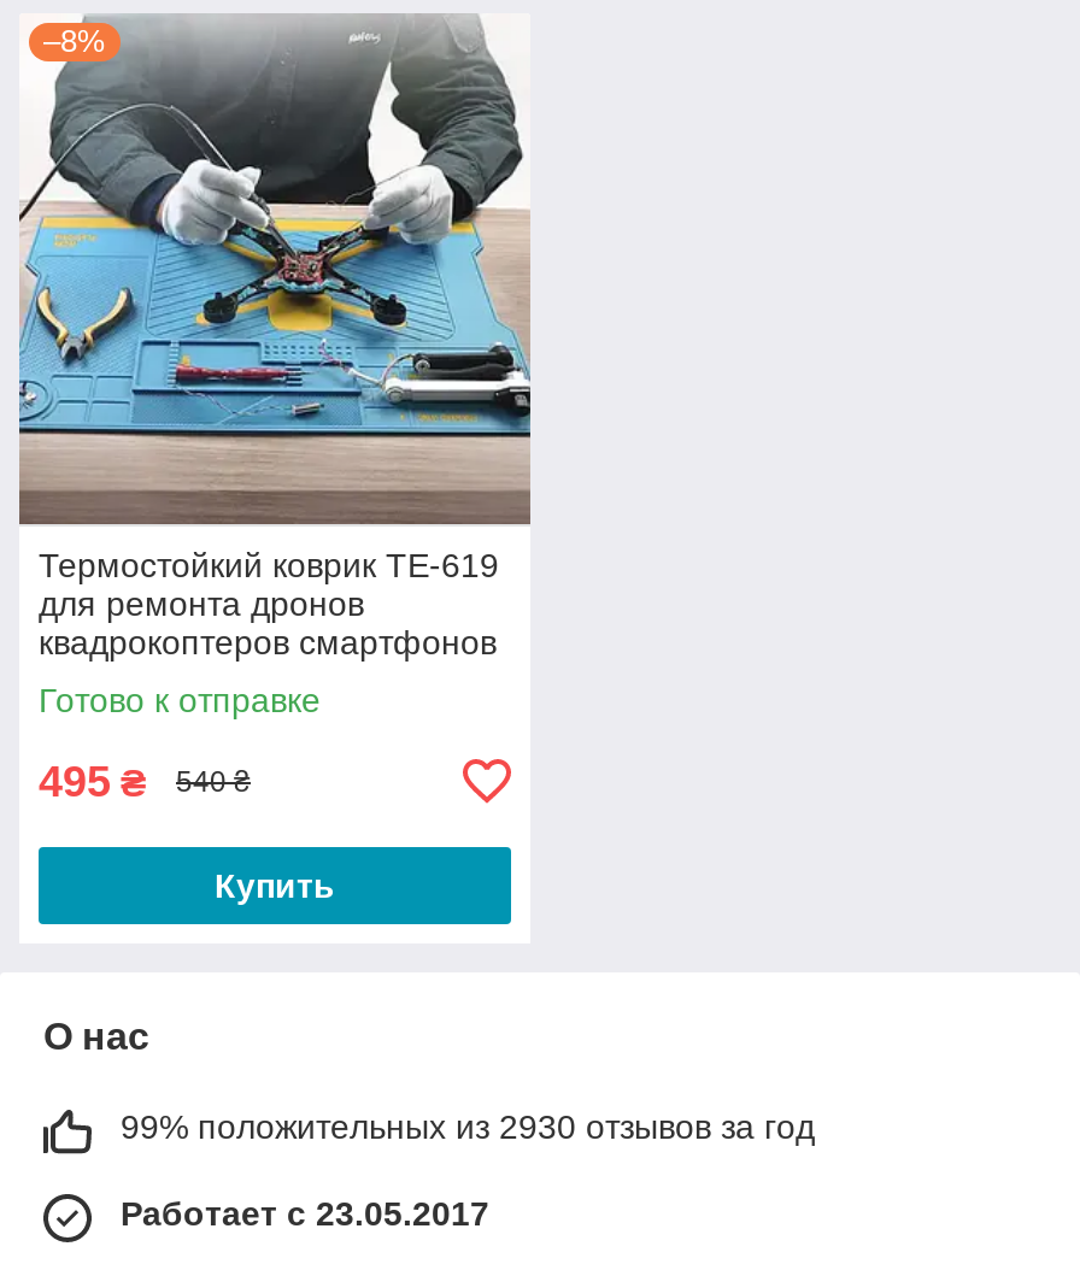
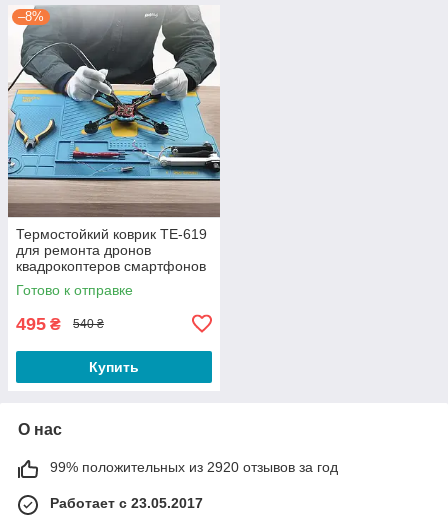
[121,1106,815,1145] 99% положительных из 2930 отзывов за год -> [50,459,338,475] 99% положительных из 2920 отзывов за год

